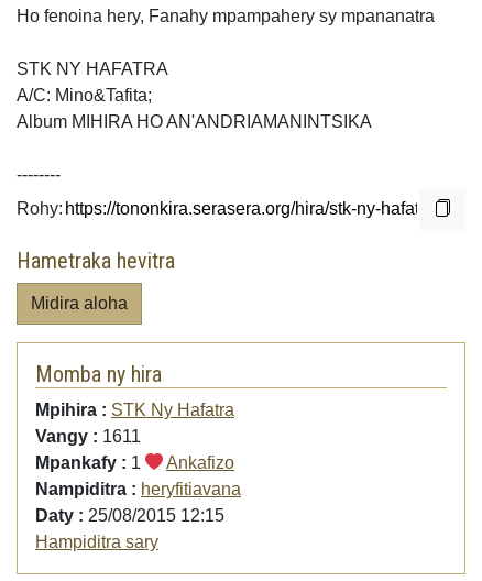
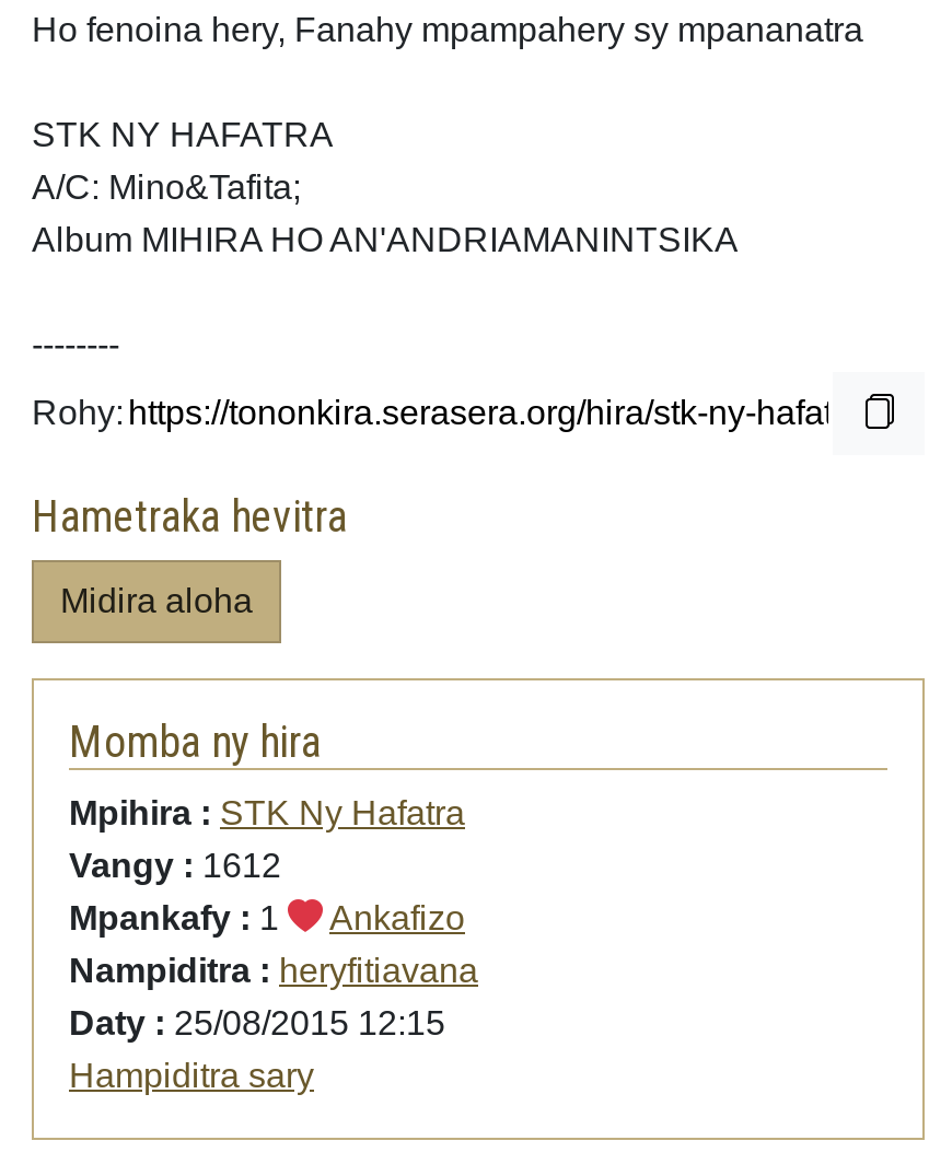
[35,427,141,446] Vangy : 1611 -> [69,847,281,884] Vangy : 1612

